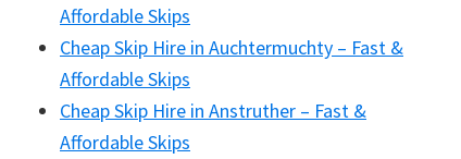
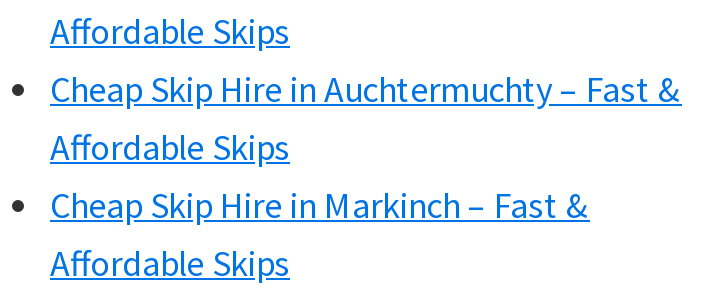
[60,98,366,123] Cheap Skip Hire in Anstruther – Fast & -> [50,181,590,227] Cheap Skip Hire in Markinch – Fast &

